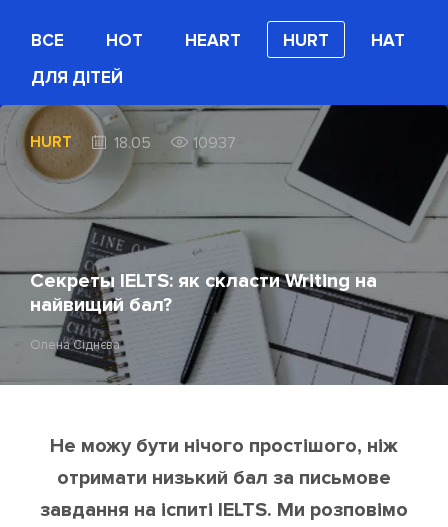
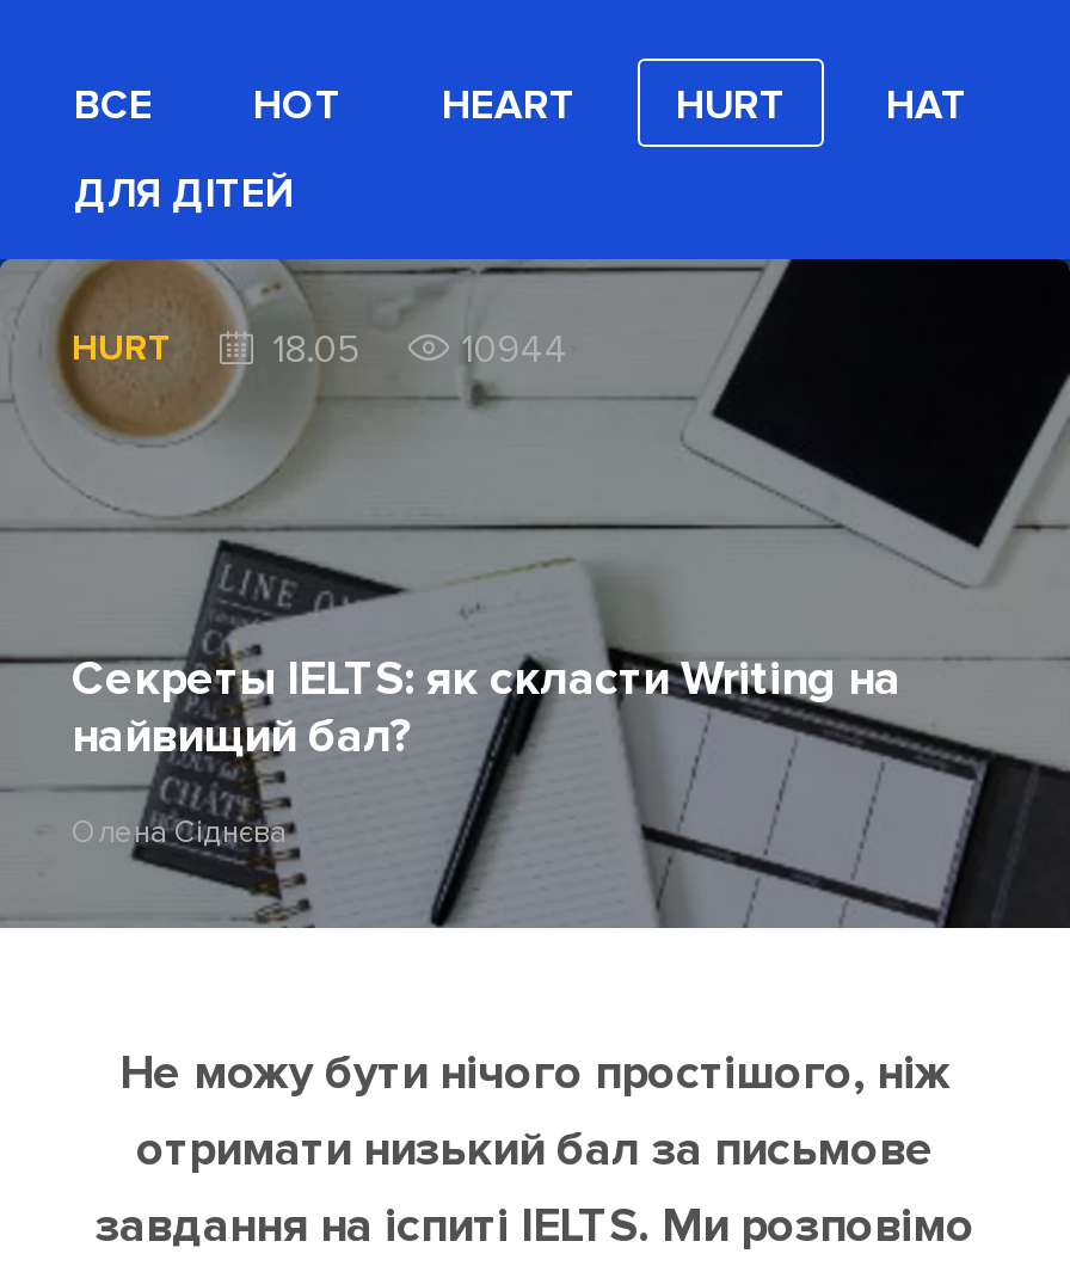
[193,133,236,153] 10937 -> [461,326,568,374] 10944

